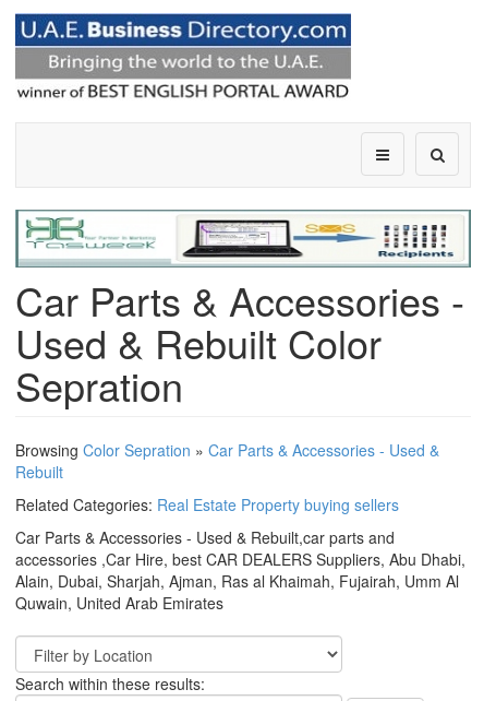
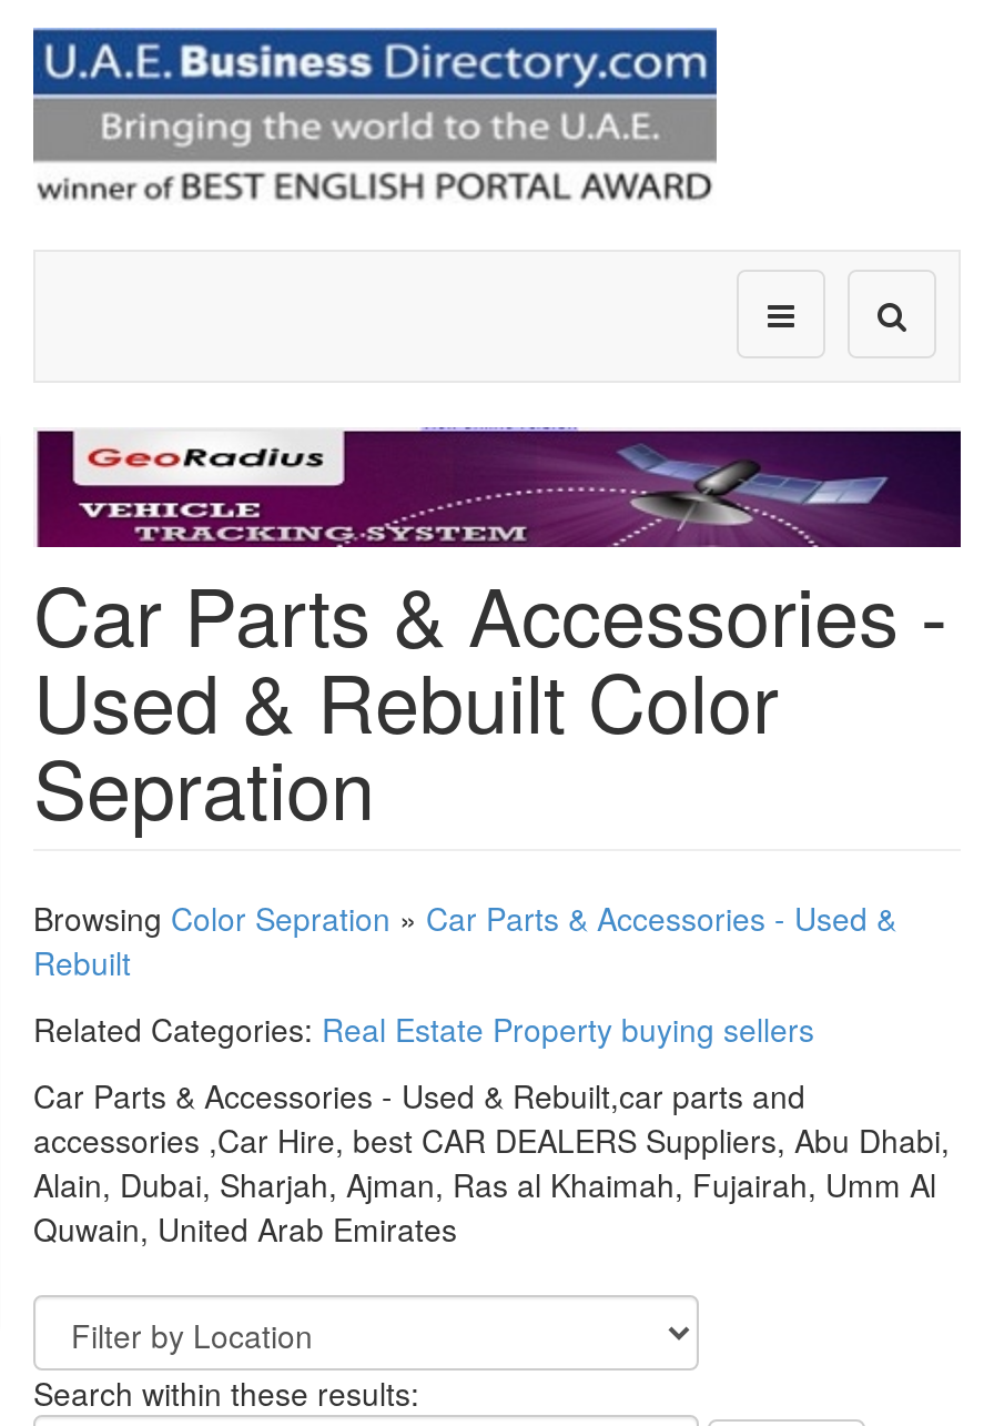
[15,209,472,269] [image] -> [35,427,963,549] [image]

